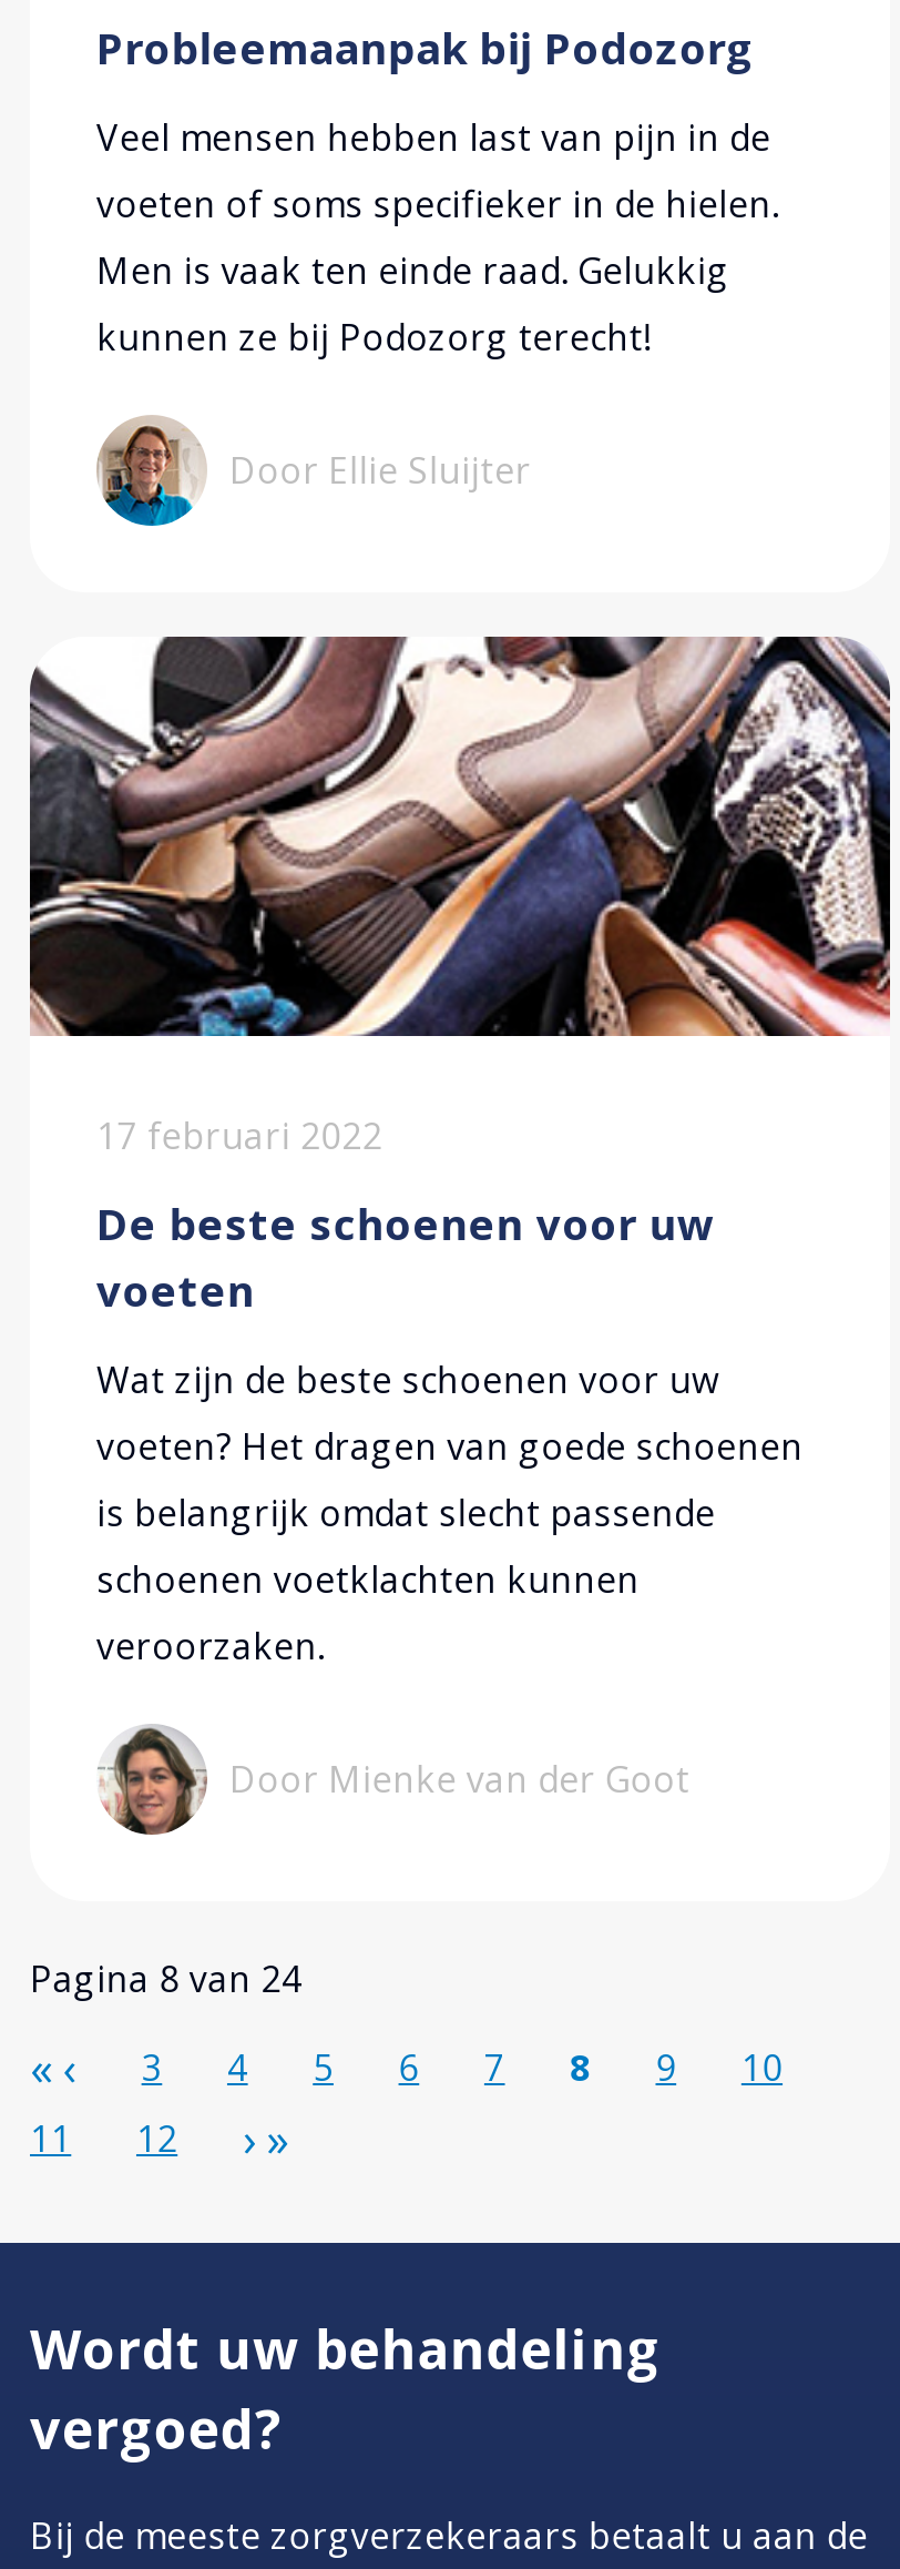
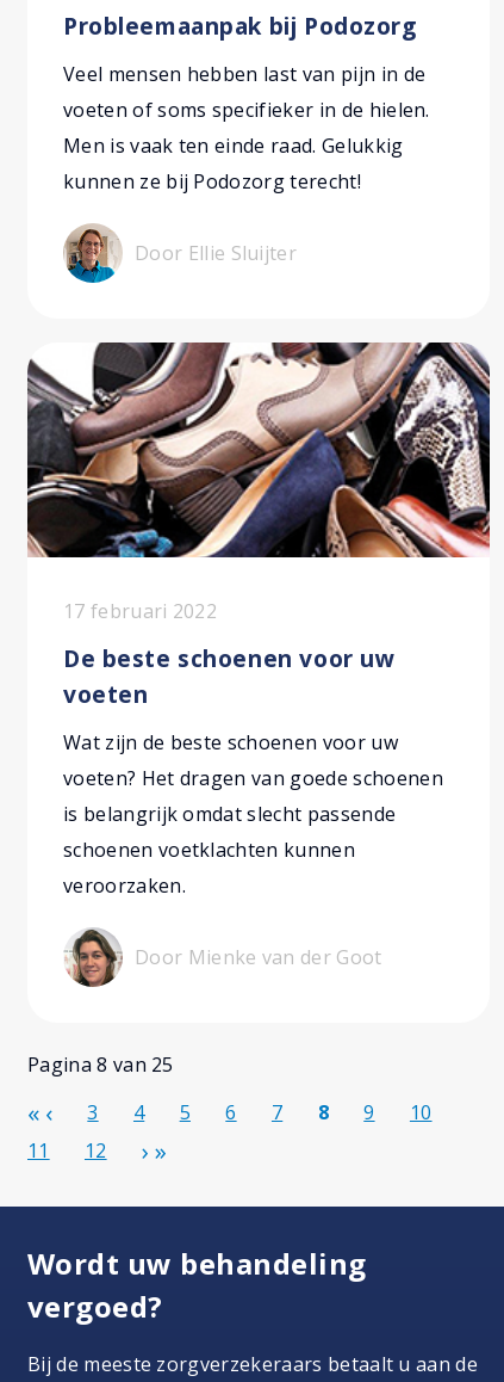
[30,1954,302,2003] Pagina 8 van 24 -> [27,1051,174,1078] Pagina 8 van 25

